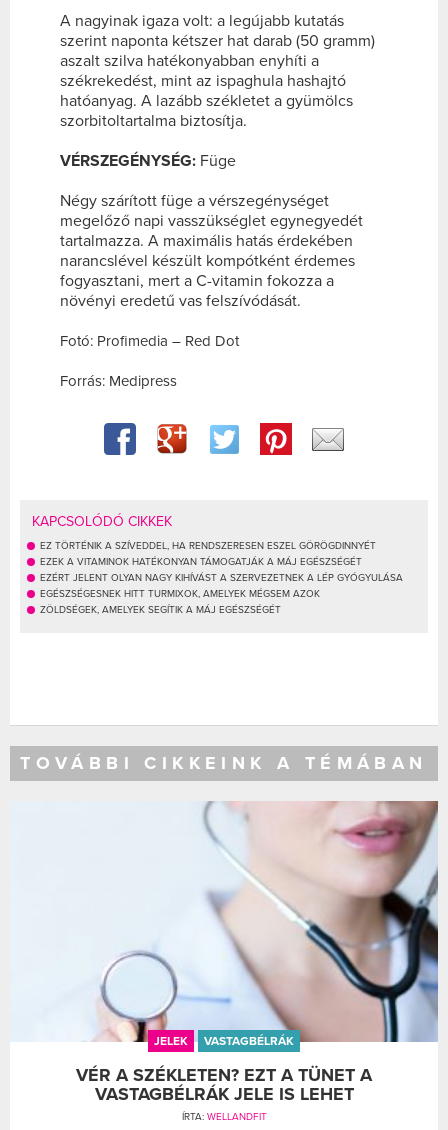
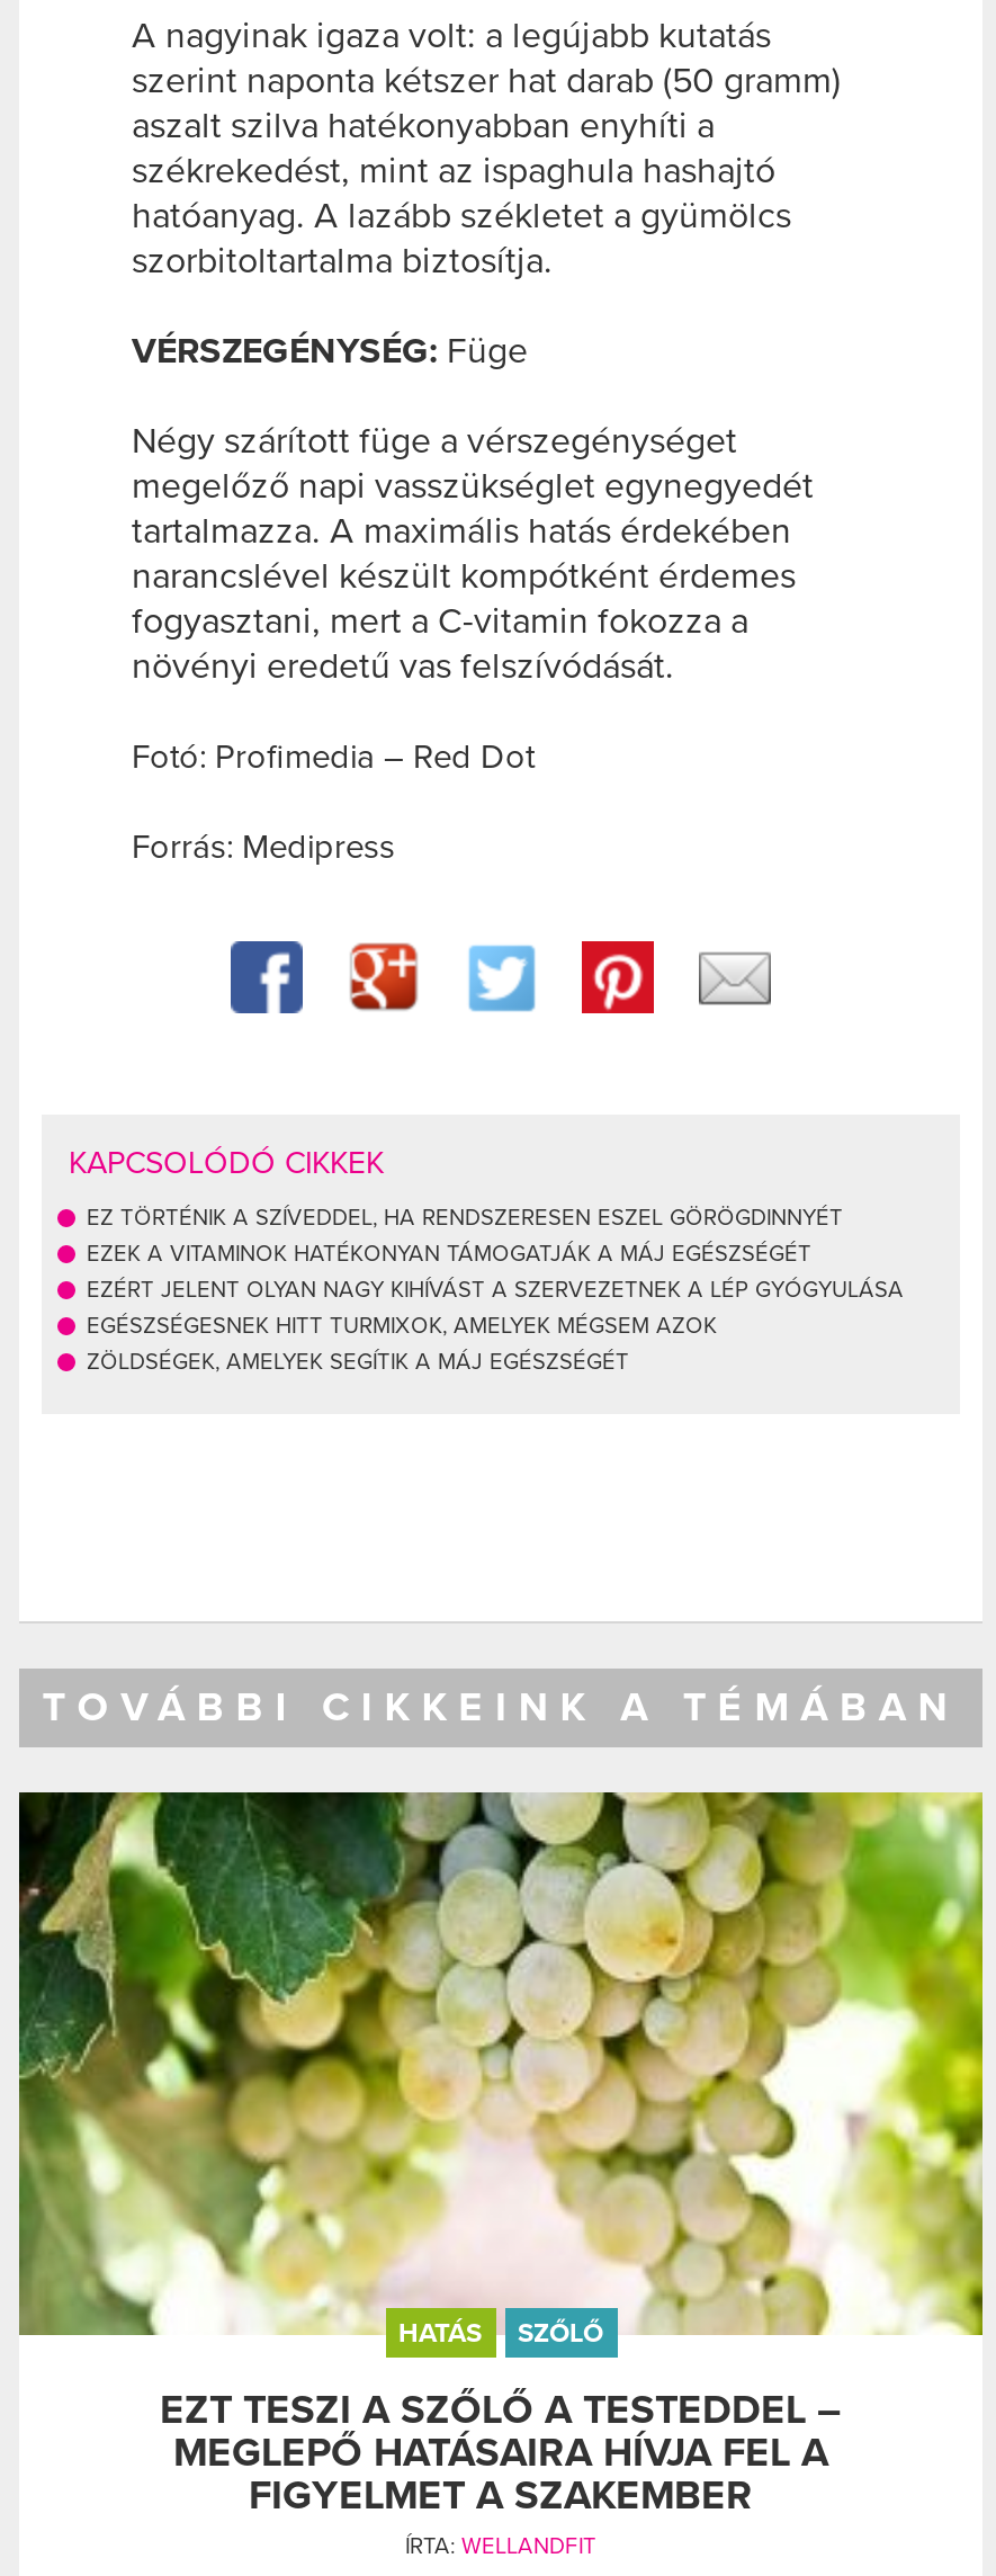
[10,800,439,1048] [image] | JELEK | VASTAGBÉLRÁK -> [17,1790,985,2349] [image] | HATÁS | SZŐLŐ
[76,1064,372,1105] VÉR A SZÉKLETEN? EZT A TÜNET A | VASTAGBÉLRÁK JELE IS LEHET -> [160,2385,842,2520] EZT TESZI A SZŐLŐ A TESTEDDEL – | MEGLEPŐ HATÁSAIRA HÍVJA FEL A | FIGYELMET A SZAKEMBER

